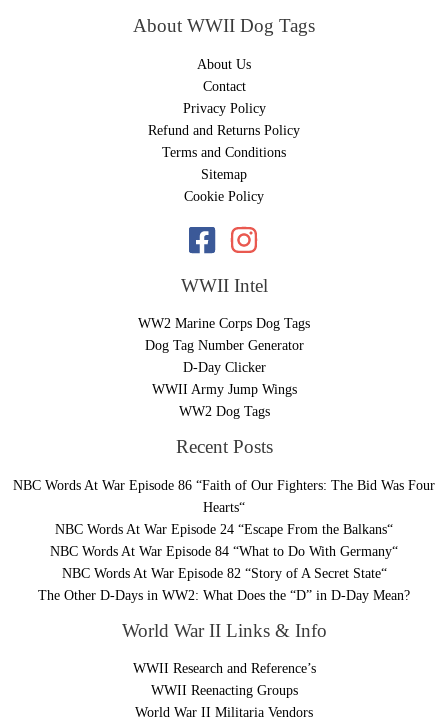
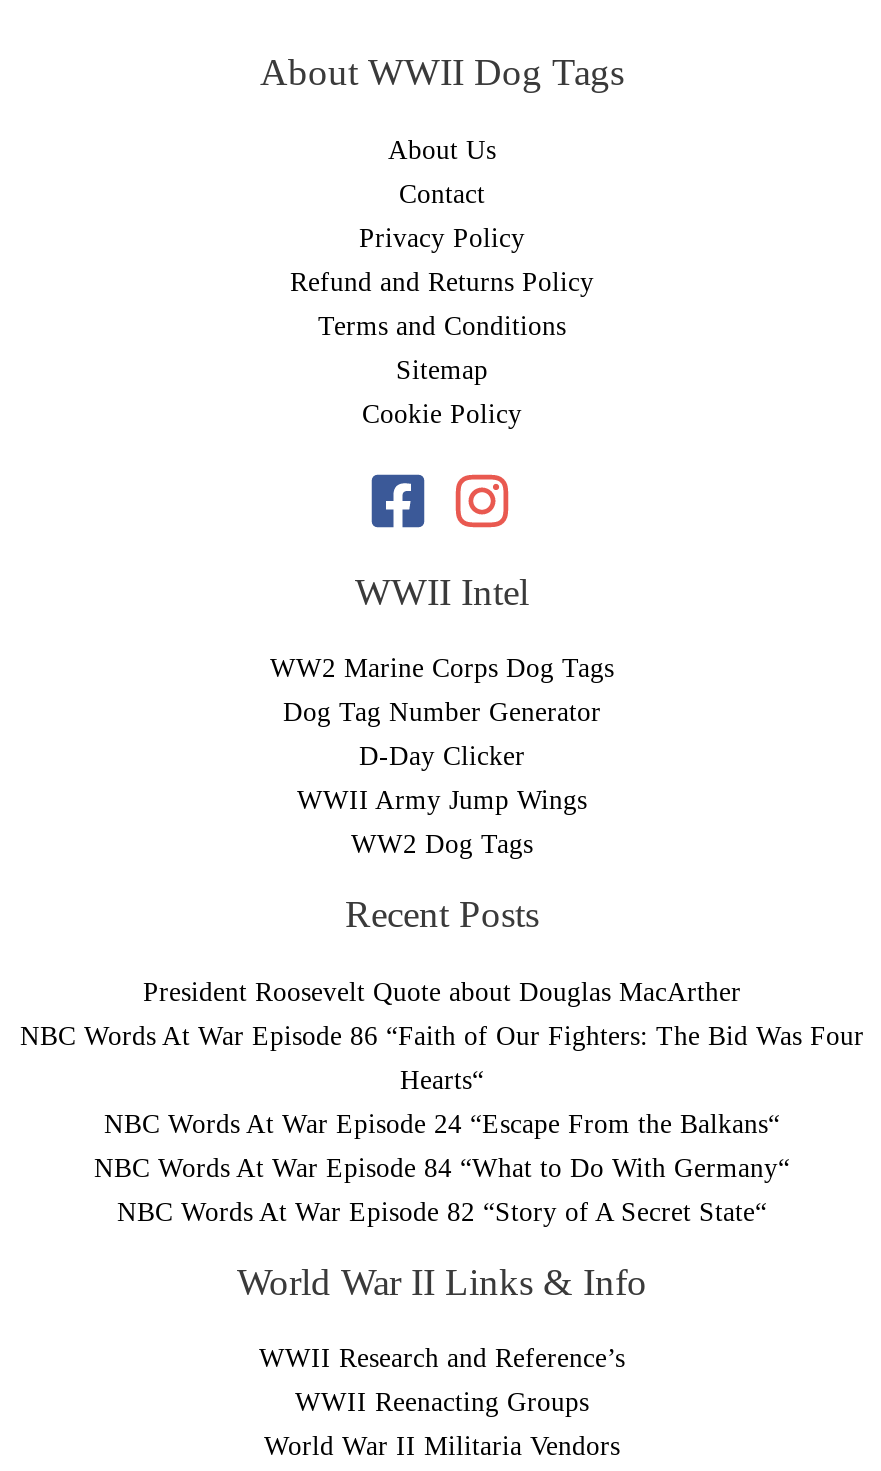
none -> [143,976,741,1006] President Roosevelt Quote about Douglas MacArther
moved [13,478,435,581] -> [20,1020,864,1226]: NBC Words At War Episode 86 “Faith of Our Fighters: The Bid Was Four | Hearts“ | NBC Words At War Episode 24 “Escape From the Balkans“ | NBC Words At War Episode 84 “What to Do With Germany“ | NBC Words At War Episode 82 “Story of A Secret State“
[38,588,410,603] The Other D-Days in WW2: What Does the “D” in D-Day Mean? -> none

